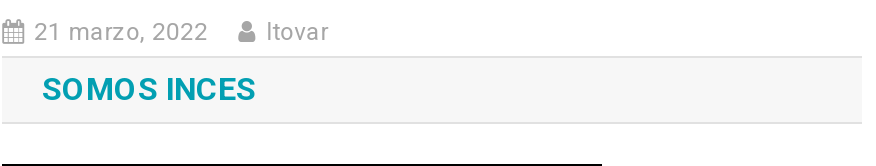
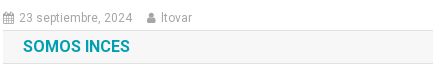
[34,19,208,47] 21 marzo, 2022 -> [19,11,132,25] 23 septiembre, 2024

